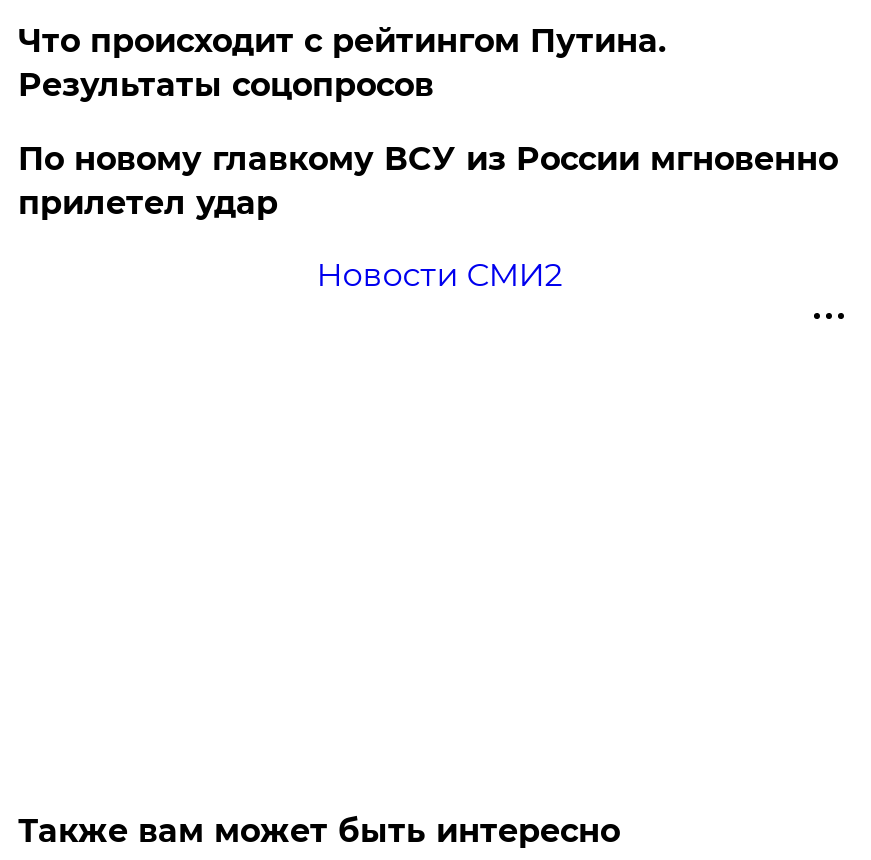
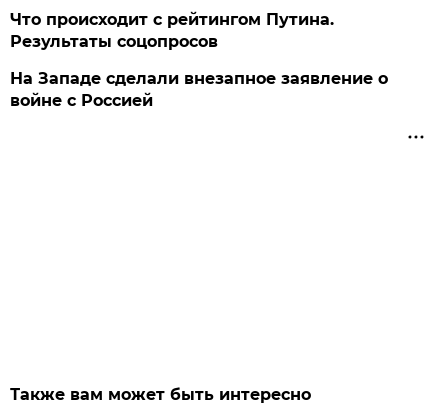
[18,140,838,294] По новому главкому ВСУ из России мгновенно | прилетел удар | Новости СМИ2 -> [10,69,388,110] На Западе сделали внезапное заявление о | войне с Россией

